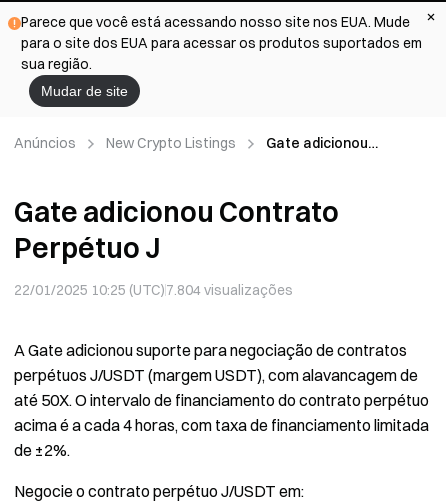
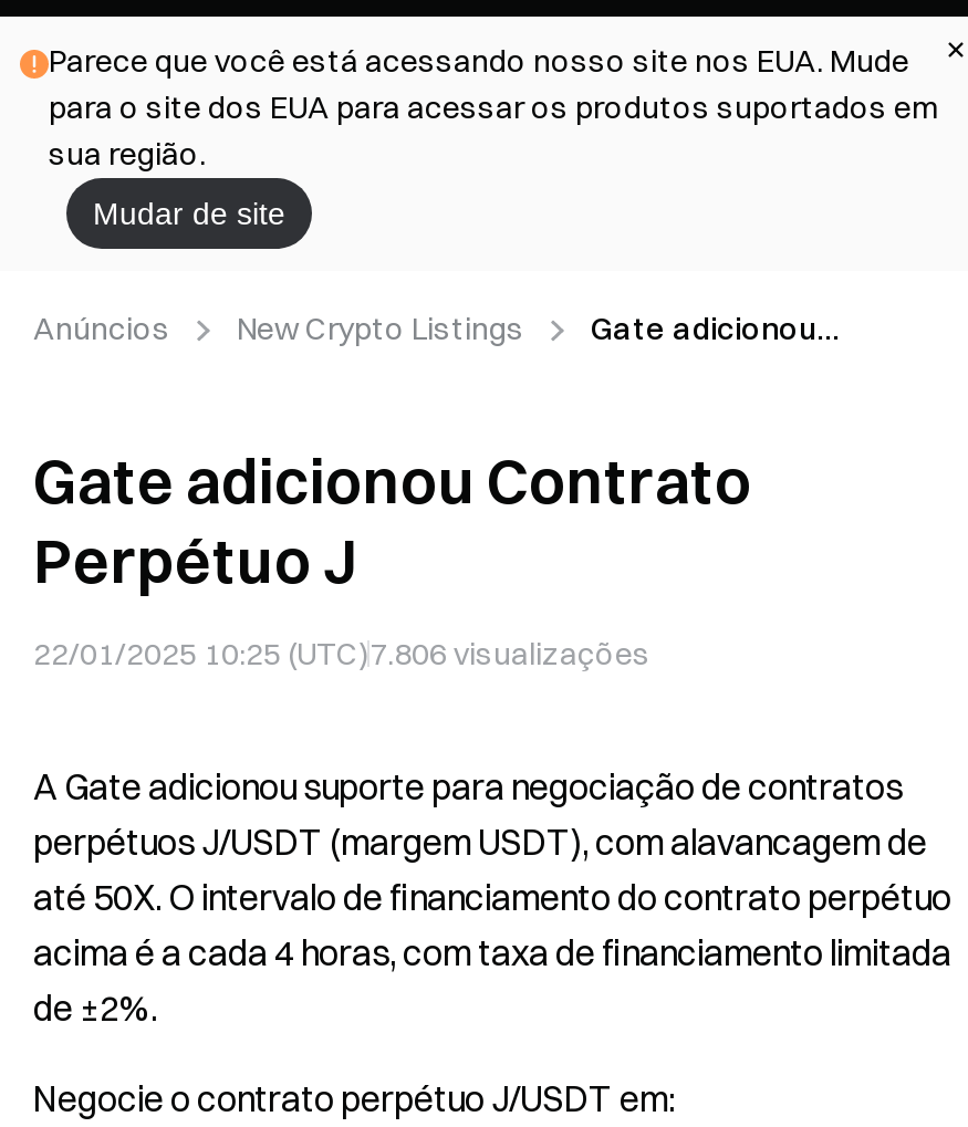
[14,281,293,299] 22/01/2025 10:25 (UTC)7.804 visualizações -> [33,634,650,674] 22/01/2025 10:25 (UTC)7.806 visualizações

